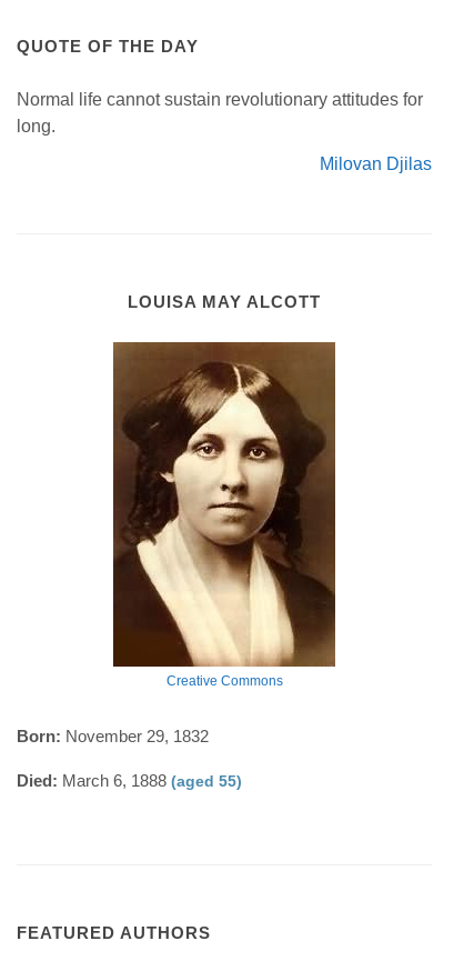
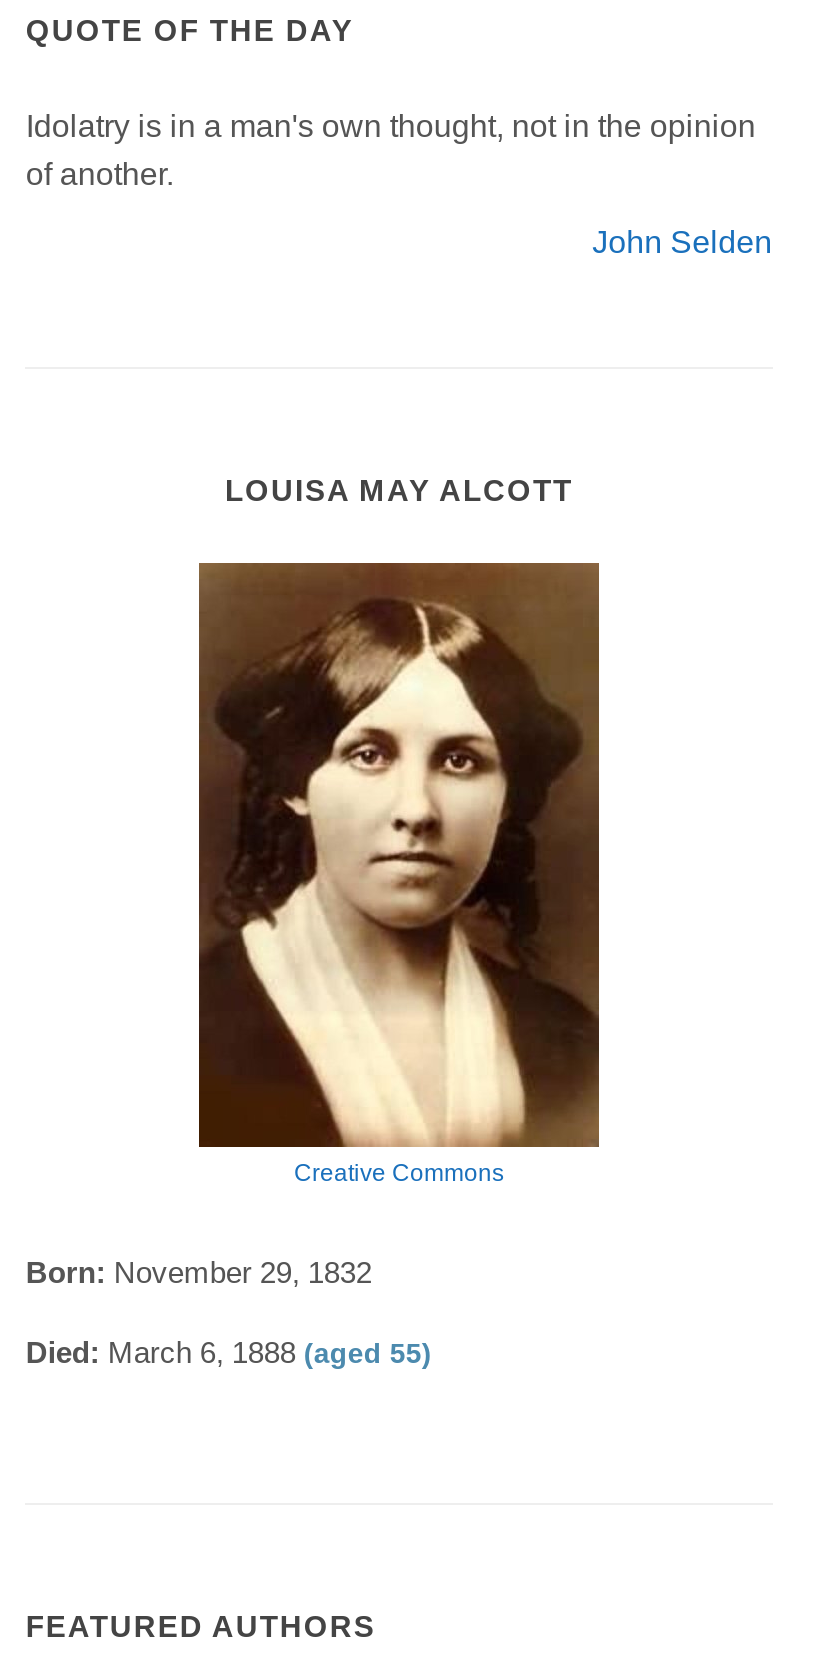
[17,90,423,135] Normal life cannot sustain revolutionary attitudes for | long. -> [26,108,756,190] Idolatry is in a man's own thought, not in the opinion | of another.
[319,154,431,173] Milovan Djilas -> [592,224,772,258] John Selden

